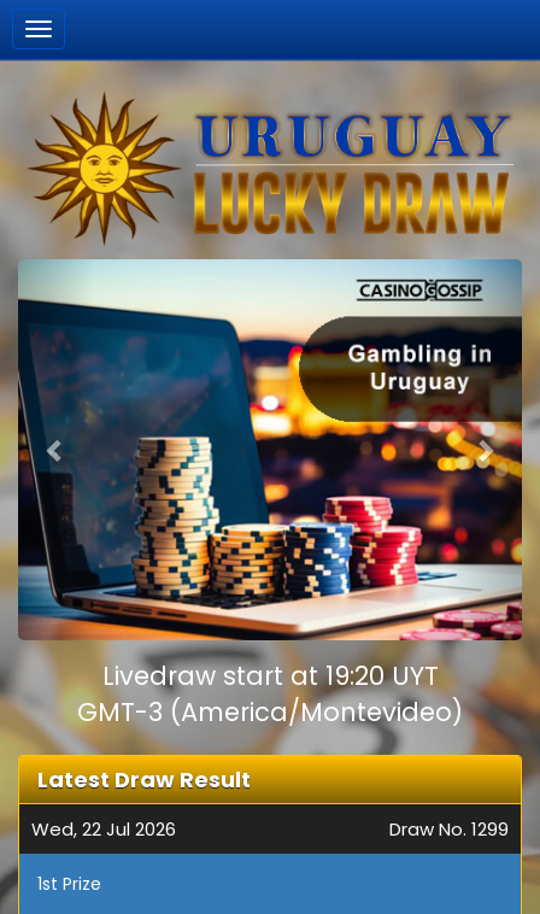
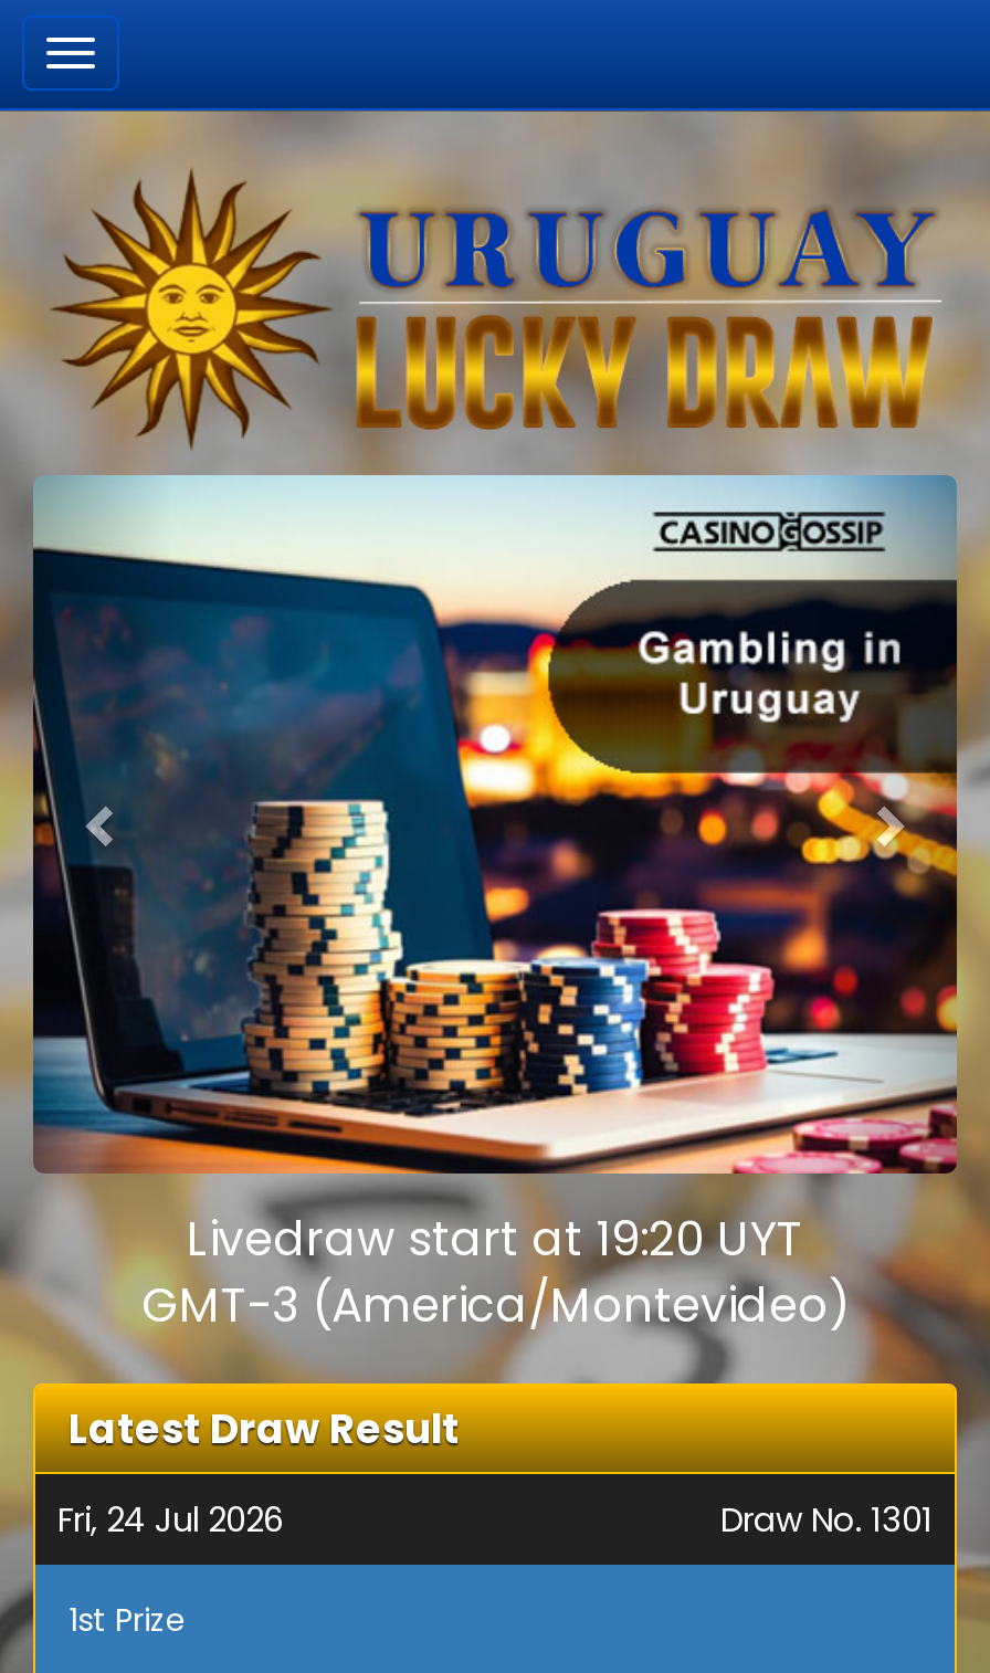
[31,817,176,842] Wed, 22 Jul 2026 -> [57,1497,283,1543] Fri, 24 Jul 2026
[389,817,509,842] Draw No. 1299 -> [720,1497,933,1543] Draw No. 1301

